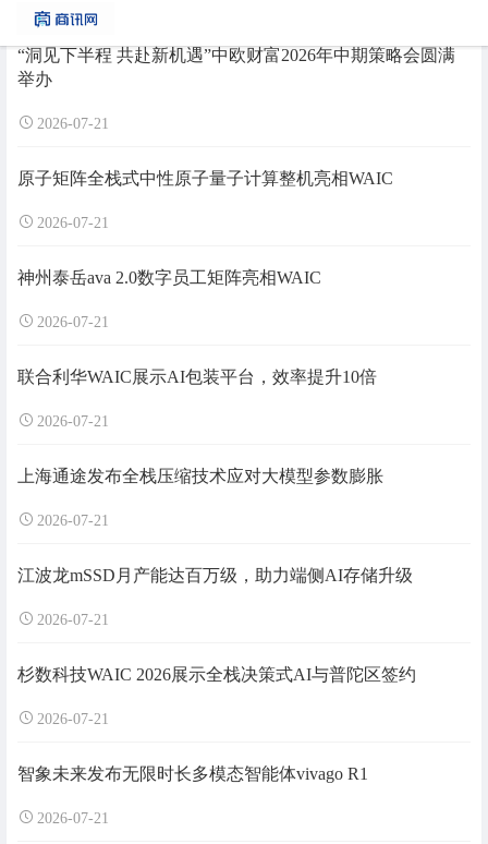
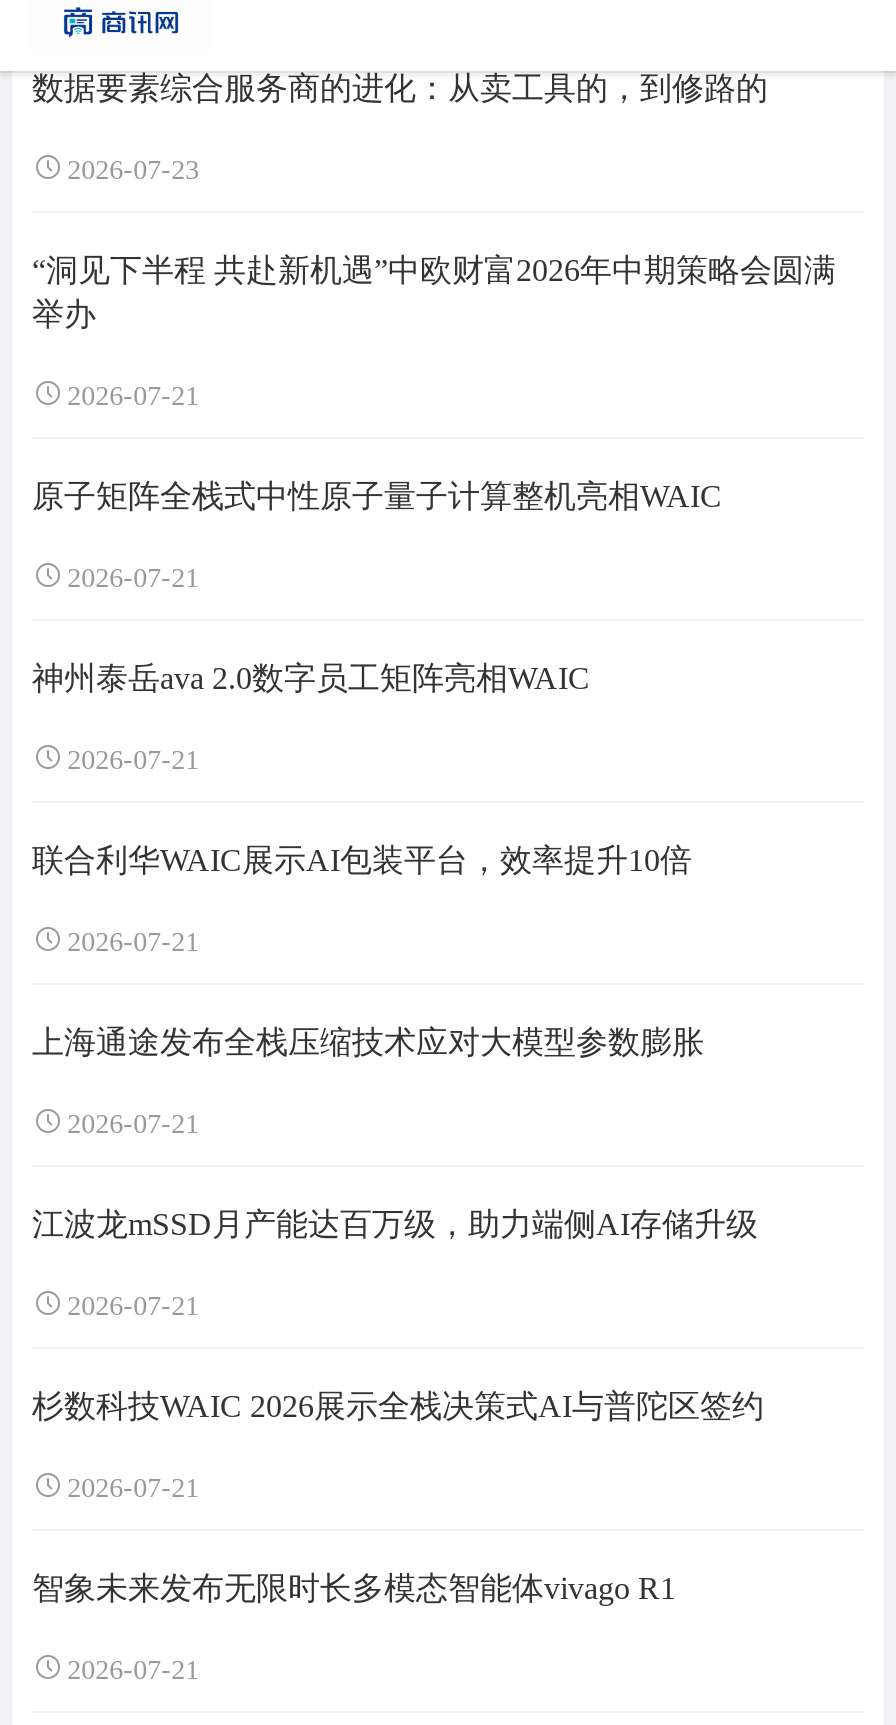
none -> [32,71,768,185] 数据要素综合服务商的进化：从卖工具的，到修路的 | 2026-07-23

